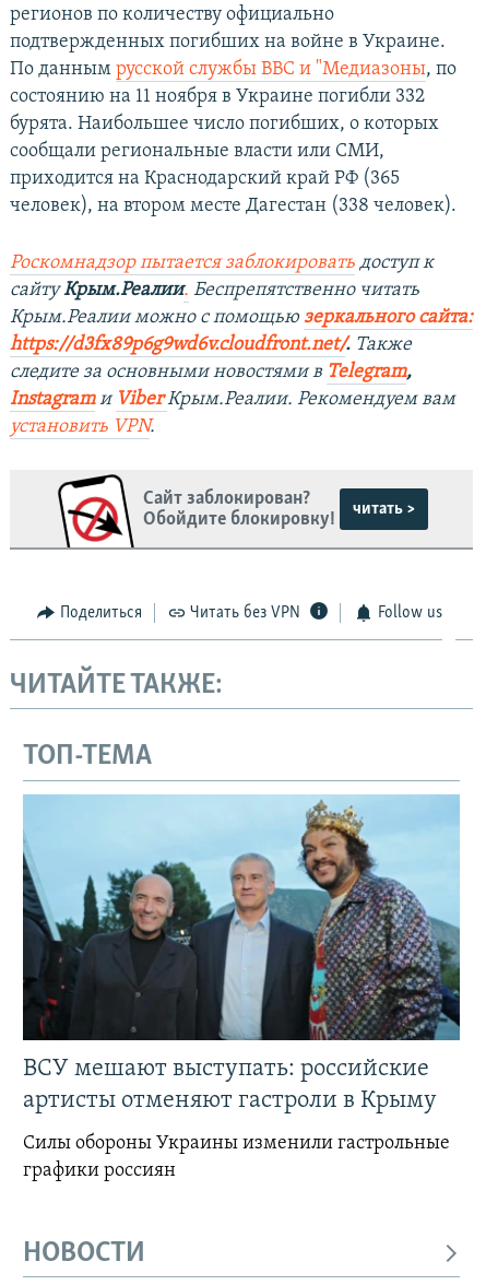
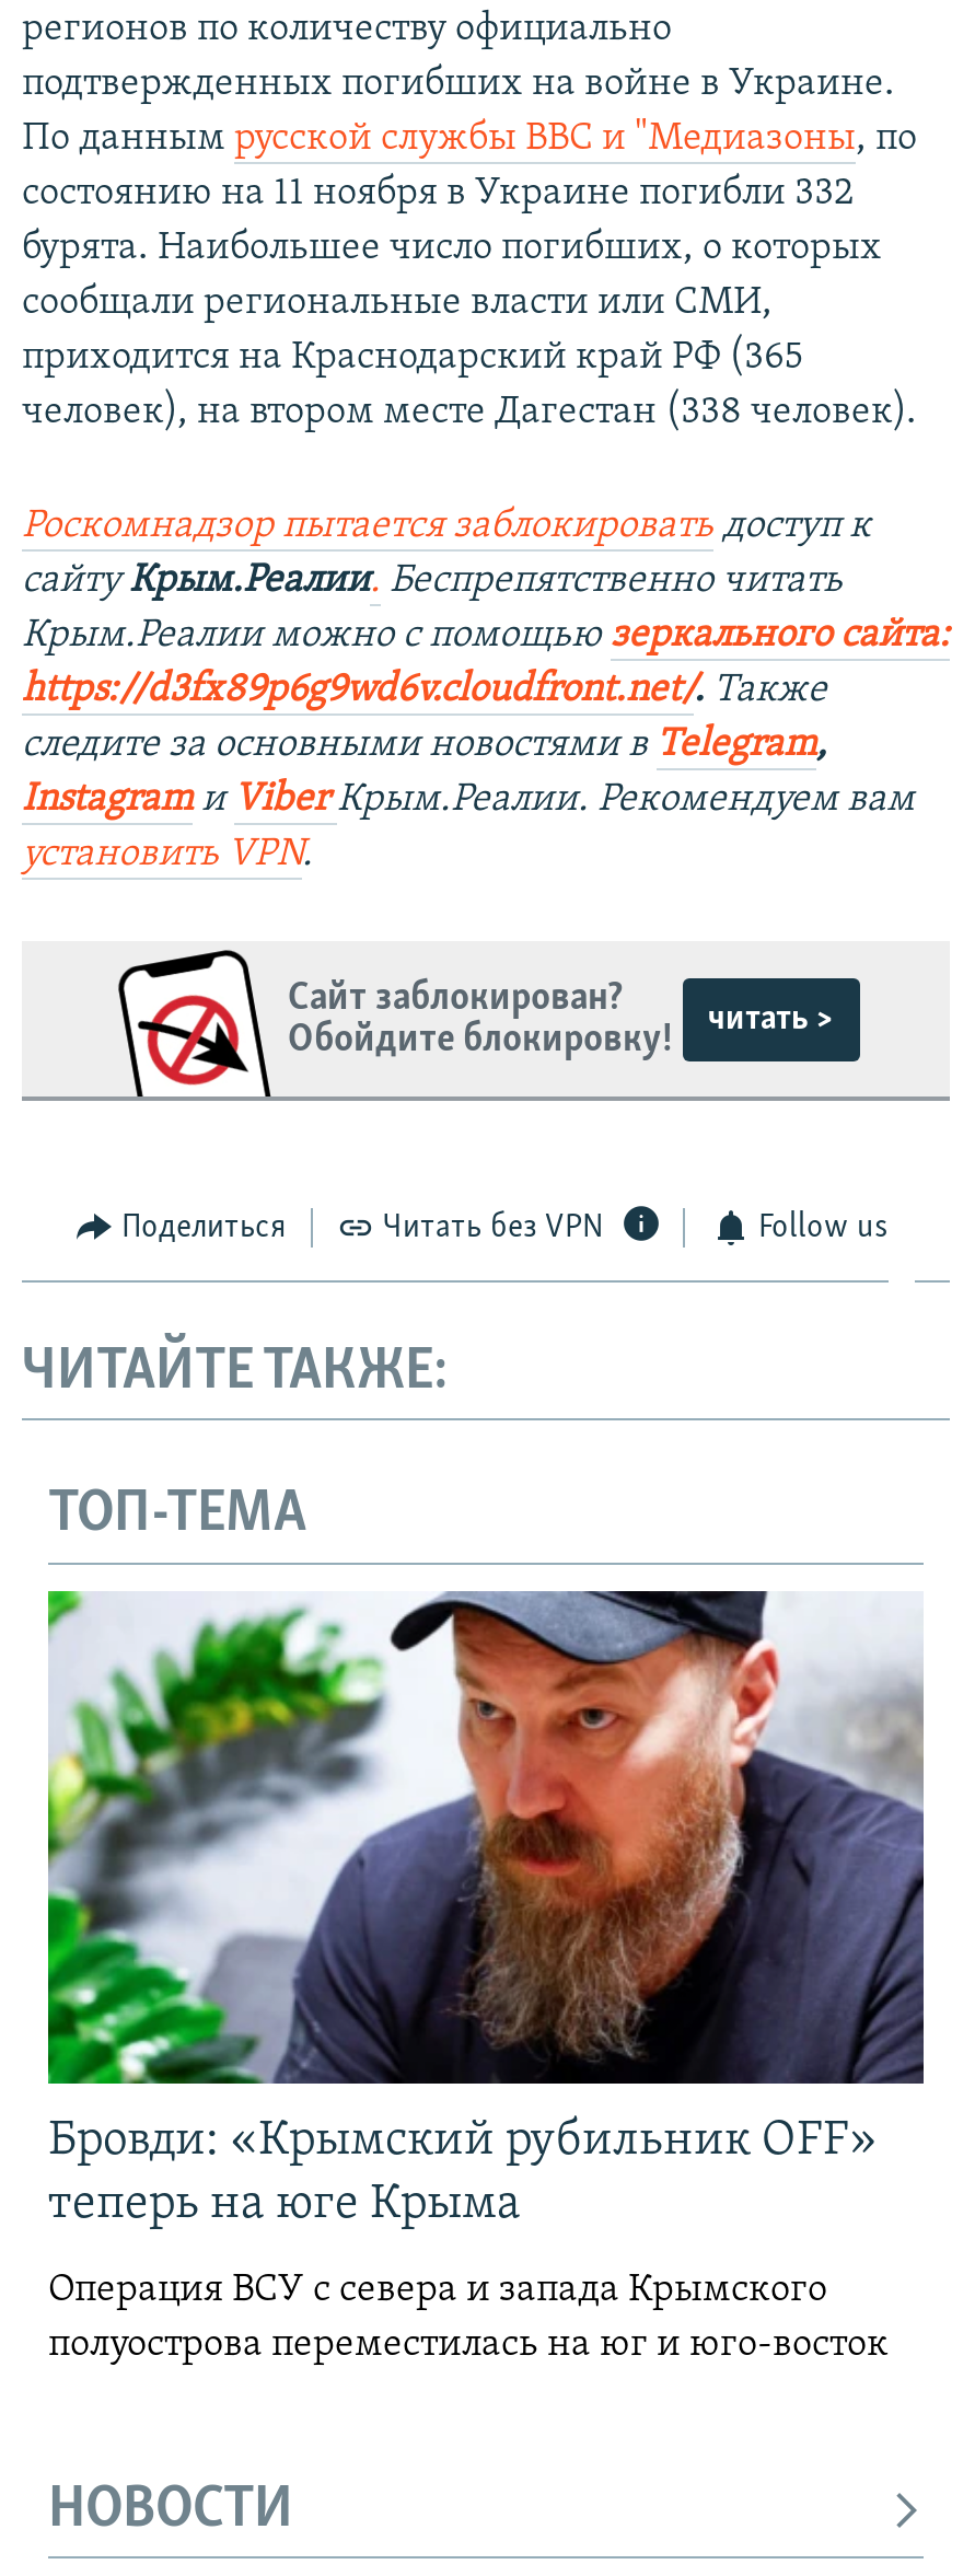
[22,794,461,1113] [image] | ВСУ мешают выступать: российские | артисты отменяют гастроли в Крыму -> [46,1589,926,2230] [image] | Бровди: «Крымский рубильник OFF» | теперь на юге Крыма
[23,1133,450,1181] Силы обороны Украины изменили гастрольные | графики россиян -> [48,2269,889,2365] Операция ВСУ с севера и запада Крымского | полуострова переместилась на юг и юго-восток

